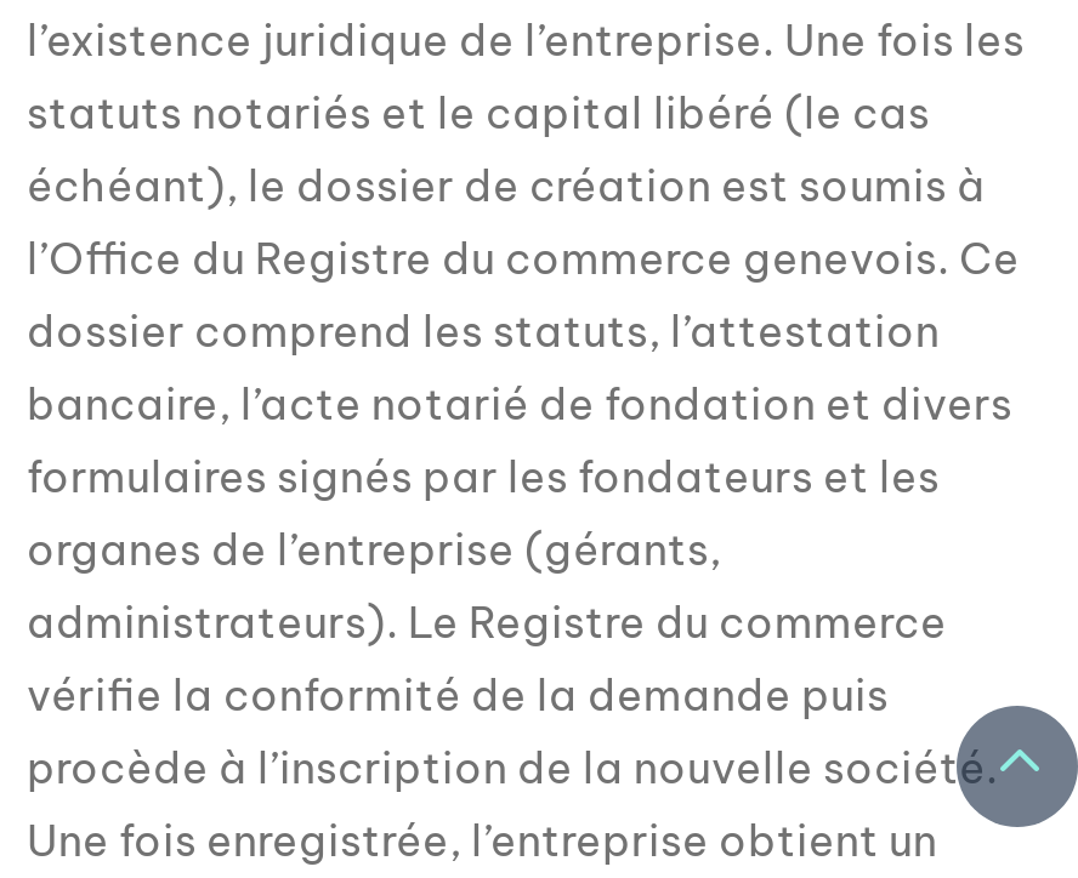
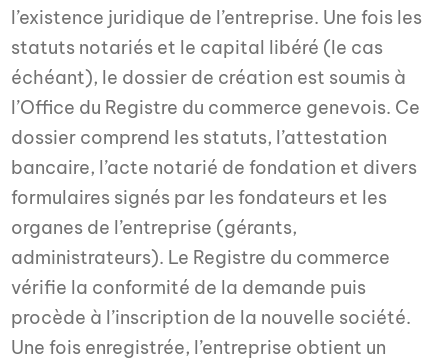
[964,703,1071,829] [image] -> none

